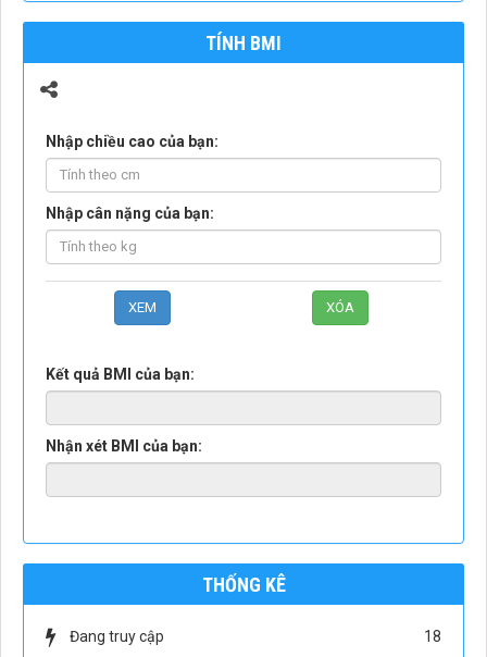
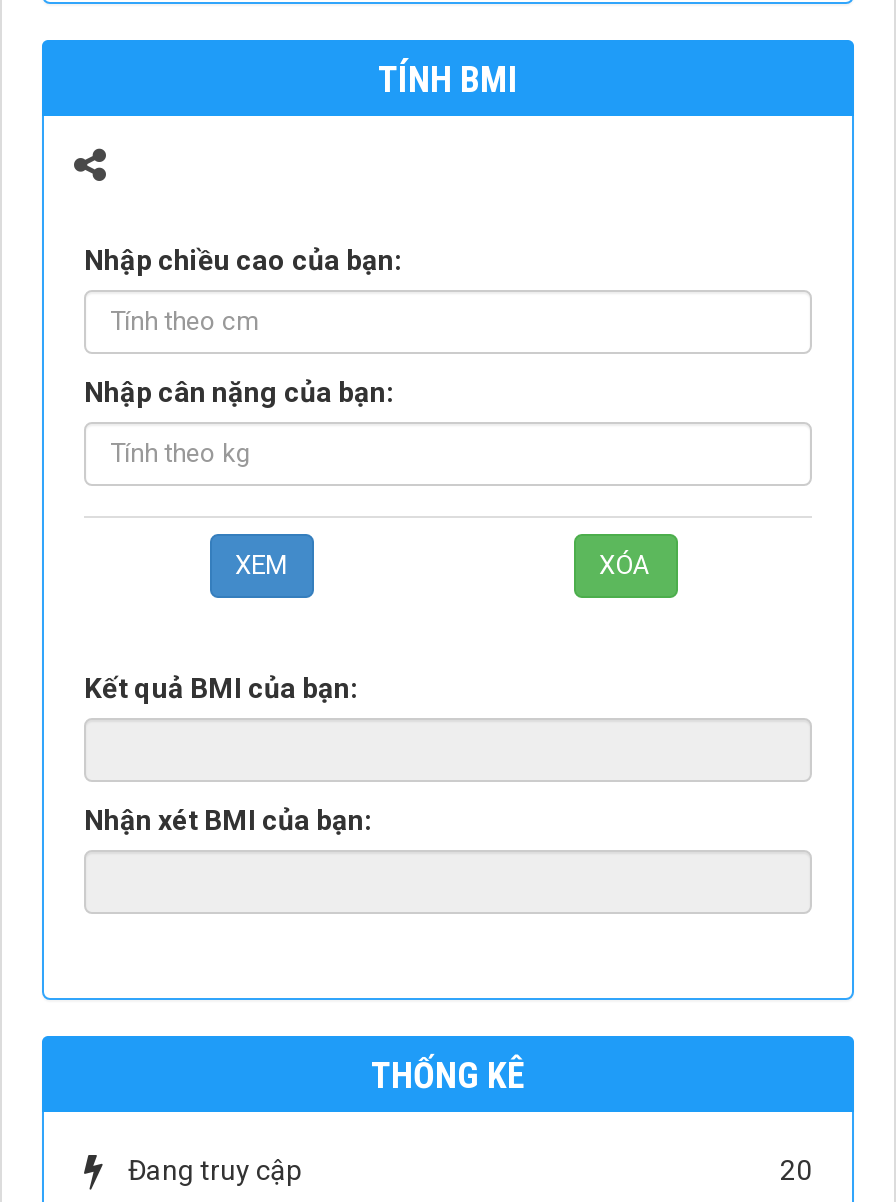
[424,627,441,645] 18 -> [780,1153,812,1185] 20

